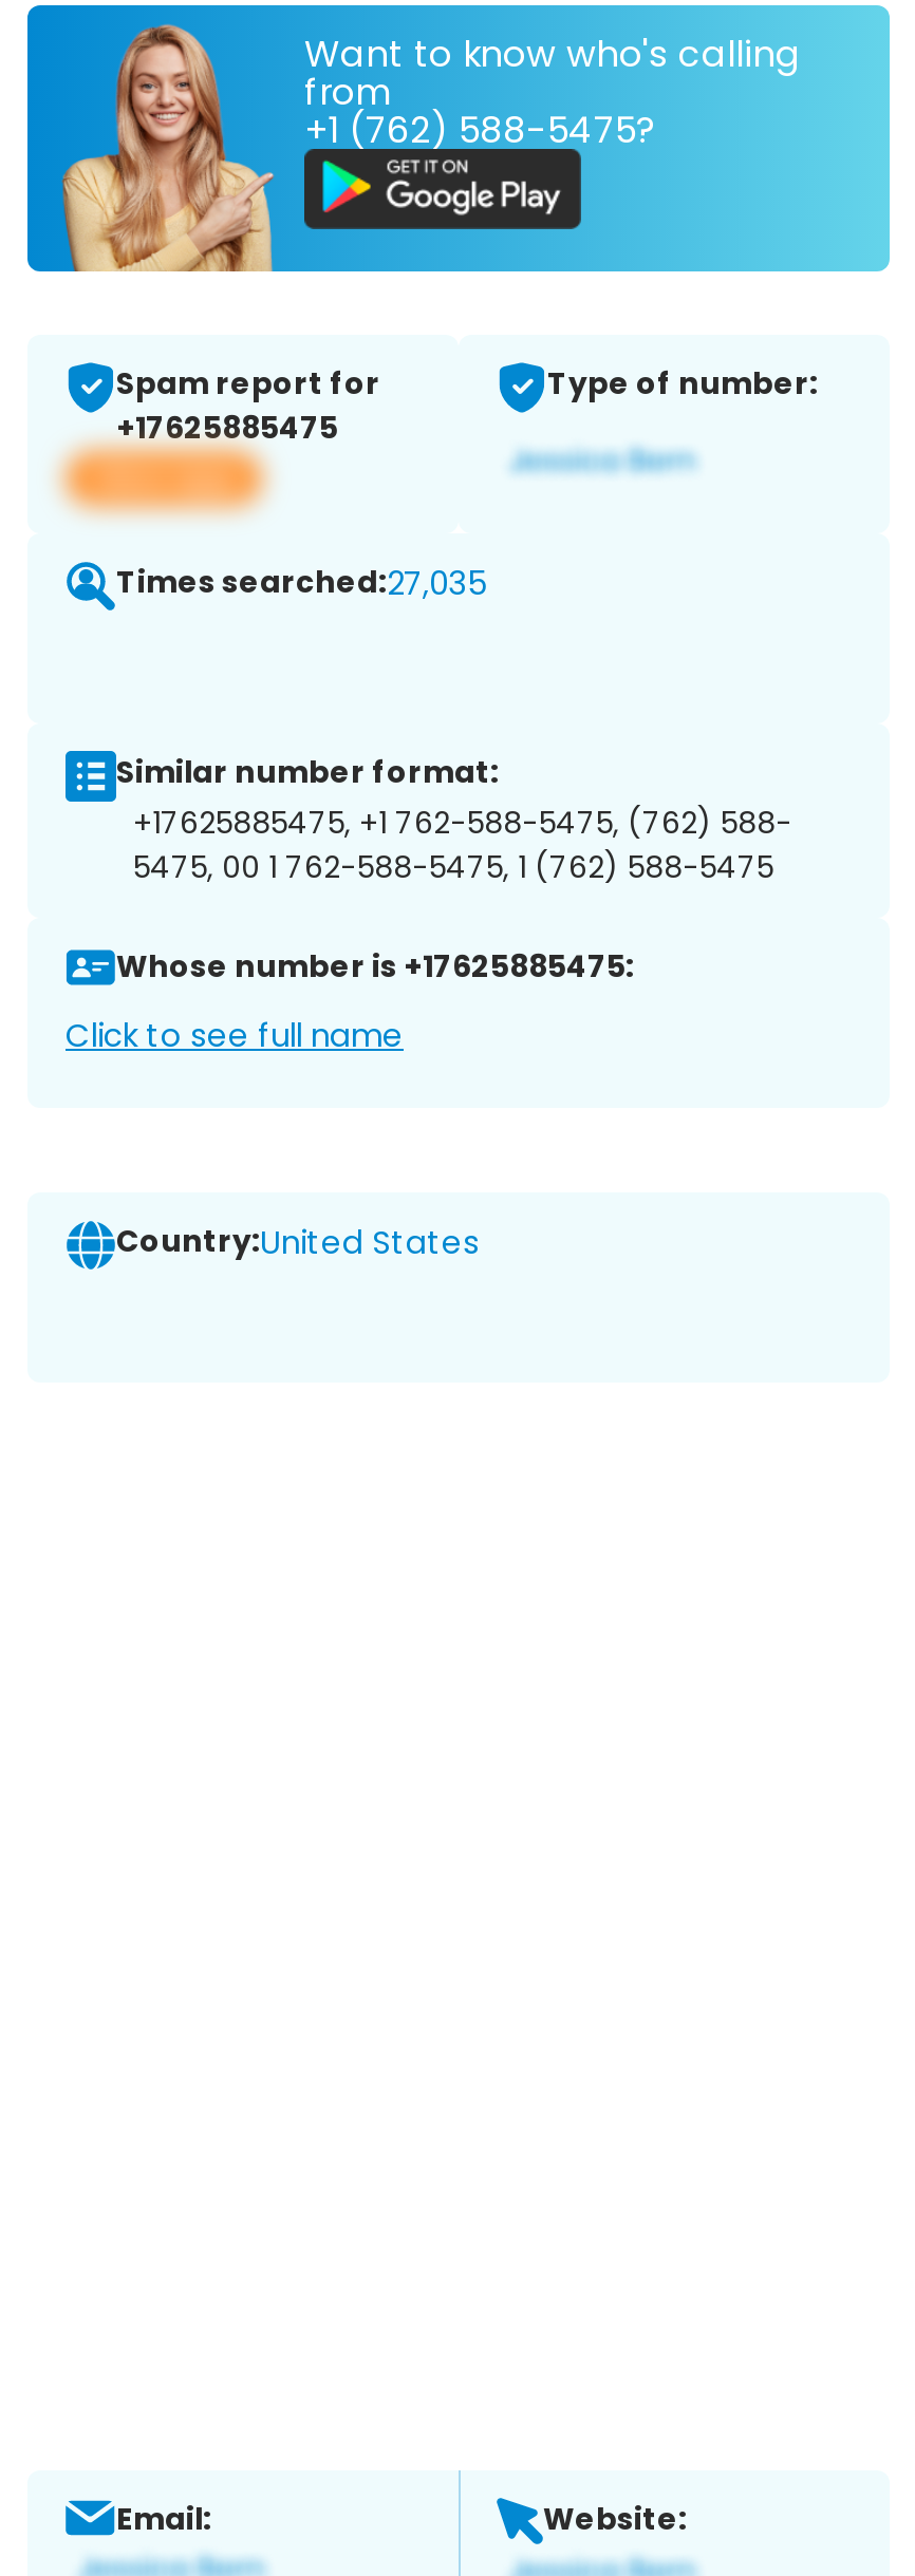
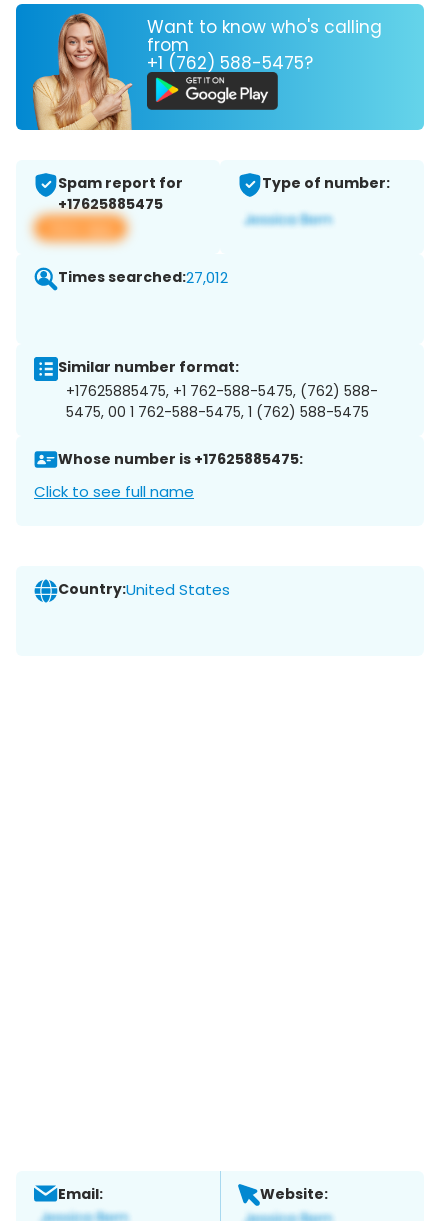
[116,561,488,605] Times searched:27,035 -> [58,267,228,288] Times searched:27,012

